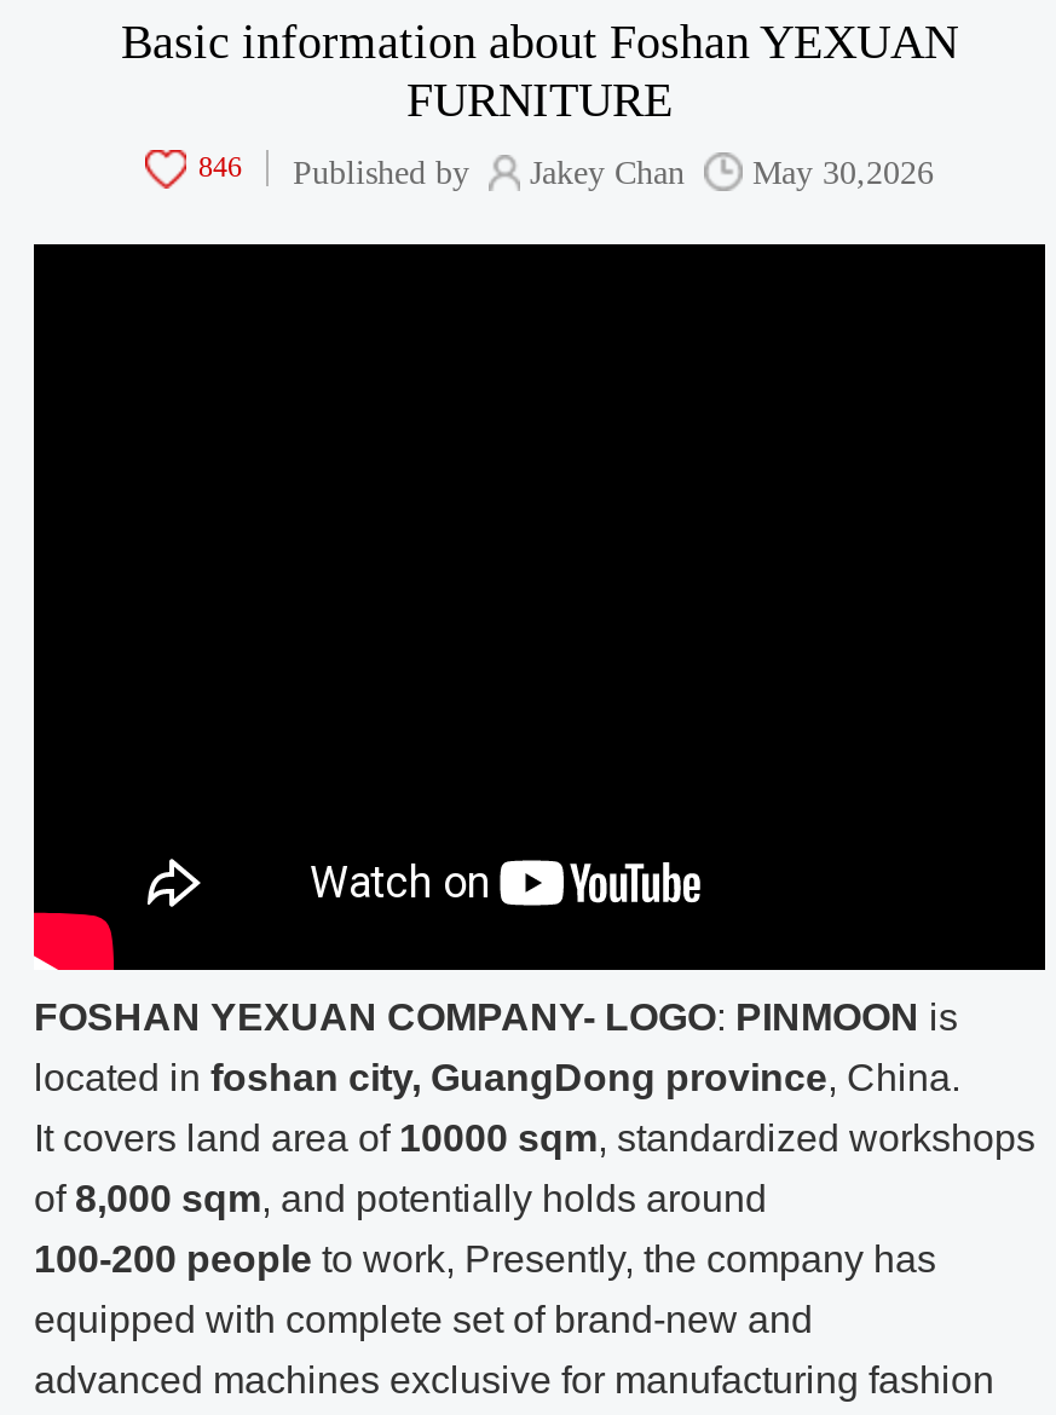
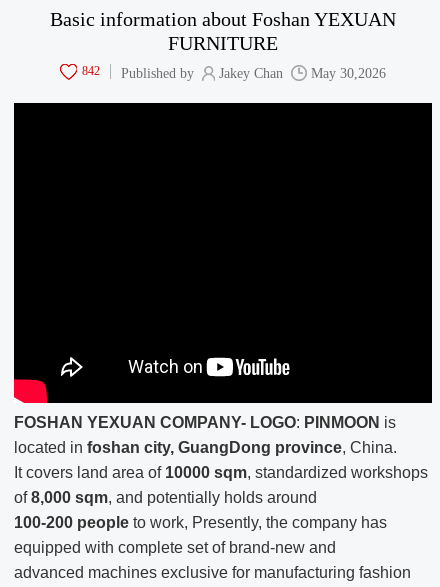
[198,151,934,190] 846 Published by Jakey Chan May 30,2026 -> [82,64,386,80] 842 Published by Jakey Chan May 30,2026

